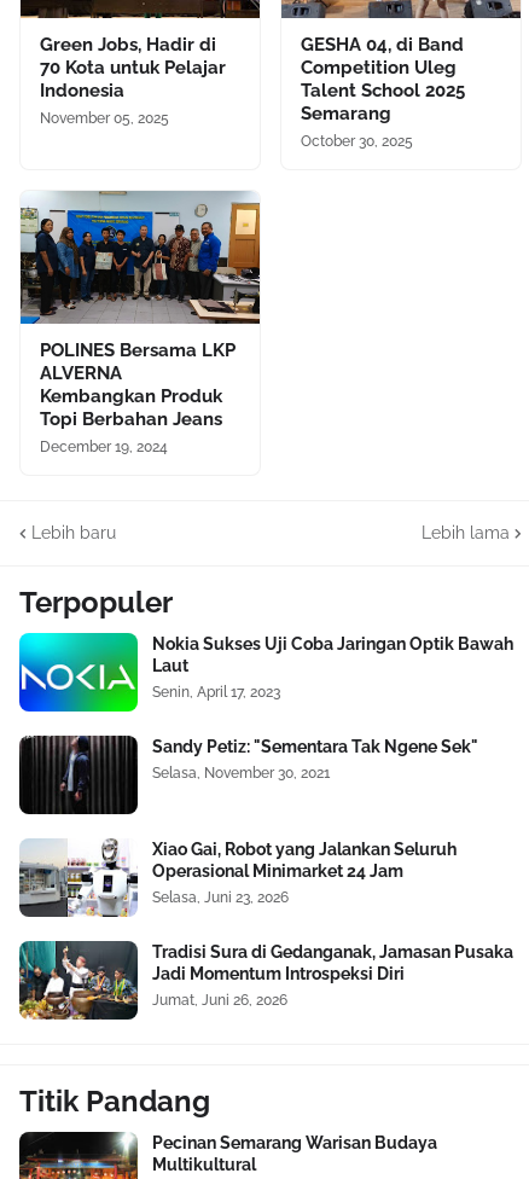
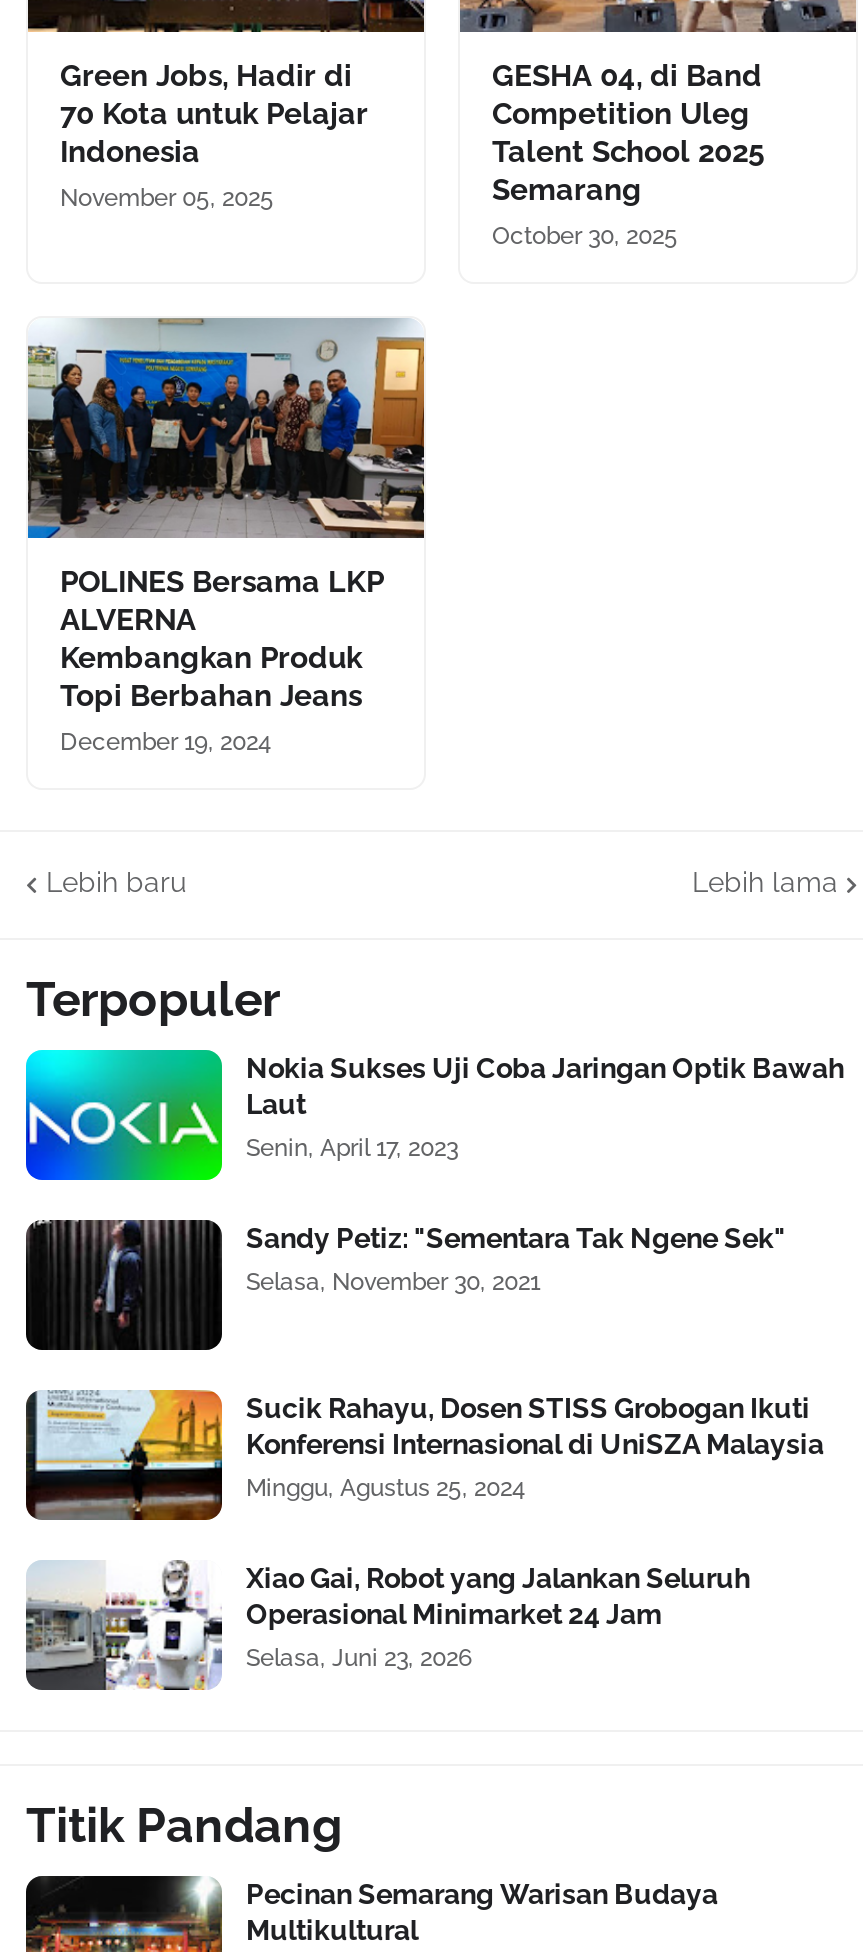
none -> [32,1388,824,1522] [image] | Sucik Rahayu, Dosen STISS Grobogan Ikuti | Konferensi Internasional di UniSZA Malaysia | Minggu, Agustus 25, 2024
moved [17,838,457,919] -> [22,1558,750,1692]: [image] | Xiao Gai, Robot yang Jalankan Seluruh | Operasional Minimarket 24 Jam | Selasa, Juni 23, 2026
[18,940,513,1021] [image] | Tradisi Sura di Gedanganak, Jamasan Pusaka | Jadi Momentum Introspeksi Diri | Jumat, Juni 26, 2026 -> none

